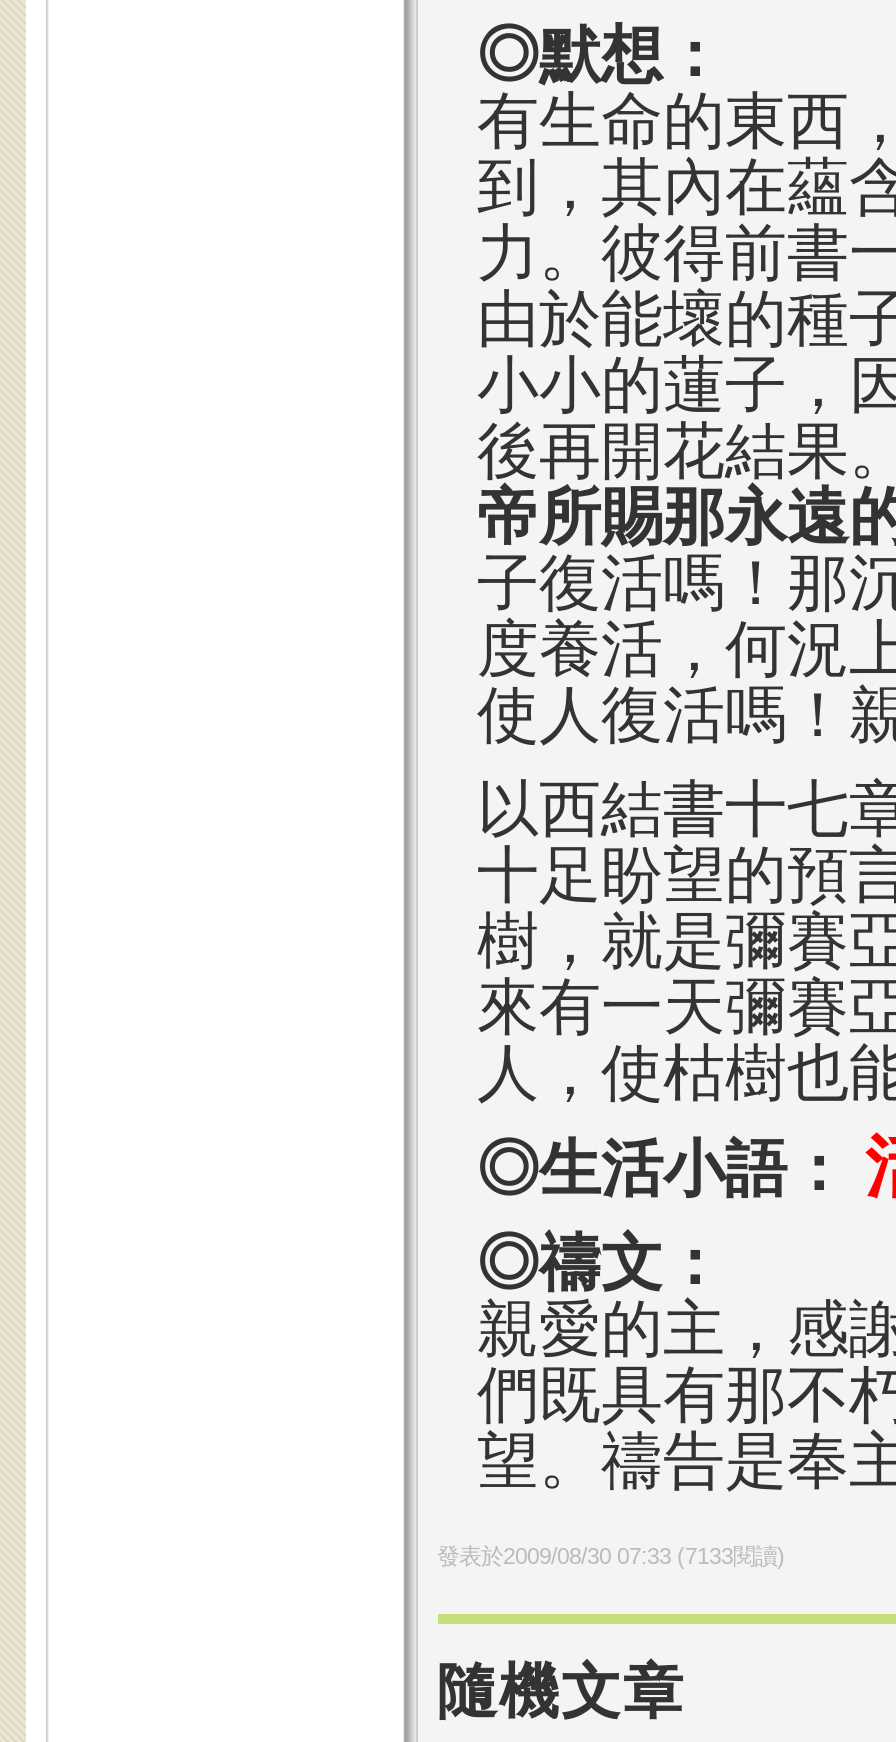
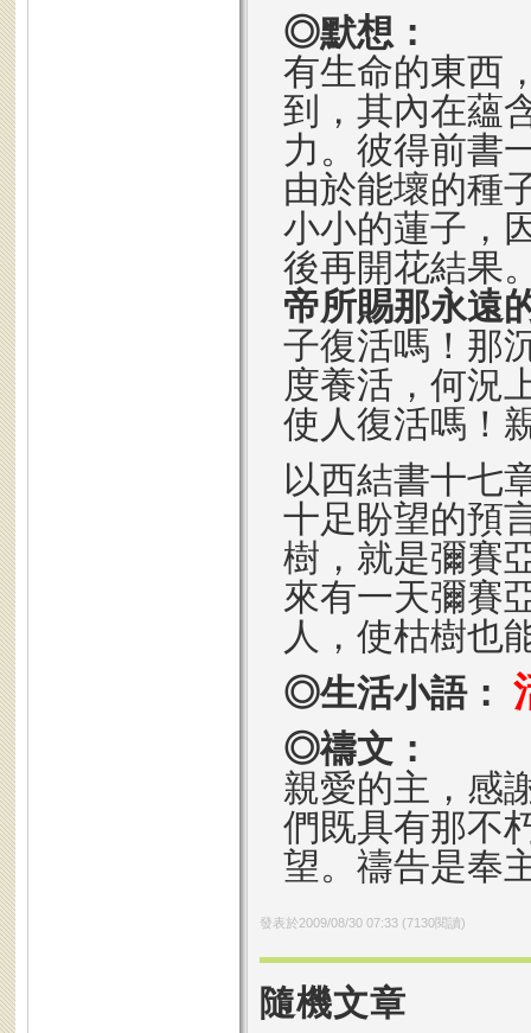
[437,1544,785,1568] 發表於2009/08/30 07:33 (7133閱讀) -> [259,916,465,930] 發表於2009/08/30 07:33 (7130閱讀)

